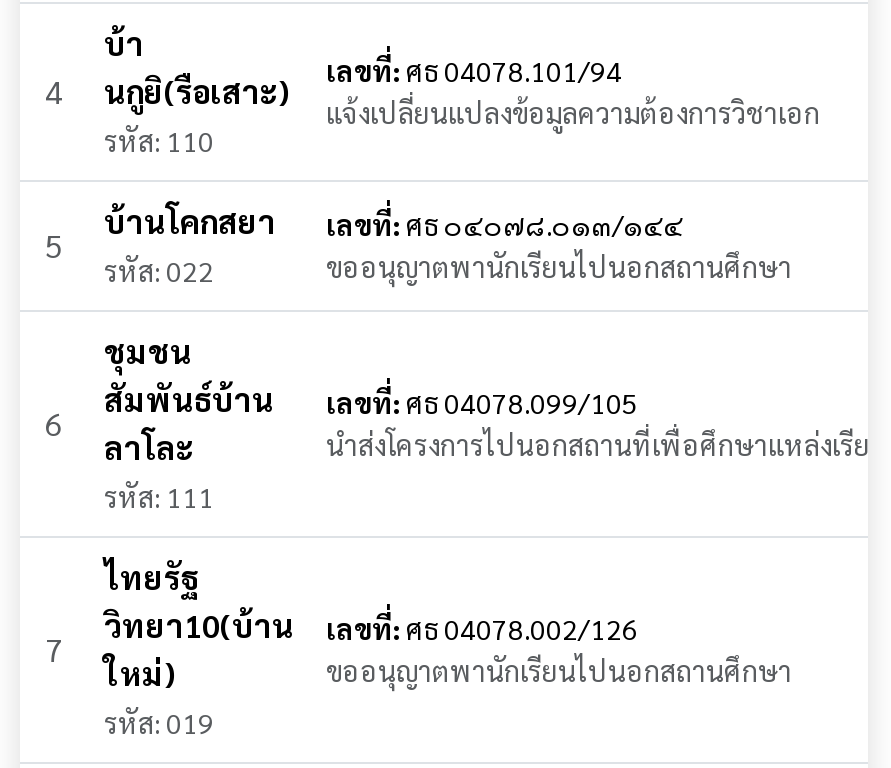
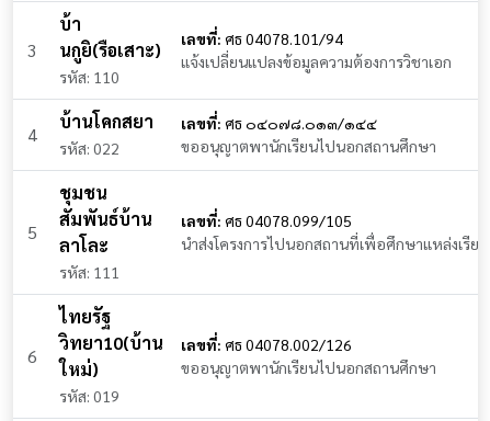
[45,52,820,130] 4 นกูยิ(รือเสาะ) เลขที่:ศธ 04078.101/94 แจ้งเปลี่ยนแปลงข้อมูลความต้องการวิชาเอก -> [27,29,452,71] 3 นกูยิ(รือเสาะ) เลขที่:ศธ 04078.101/94 แจ้งเปลี่ยนแปลงข้อมูลความต้องการวิชาเอก
[45,224,63,266] 5 -> [27,123,37,146] 4
[45,402,63,444] 6 -> [27,220,37,243] 5
[45,628,63,670] 7 -> [27,344,37,367] 6

